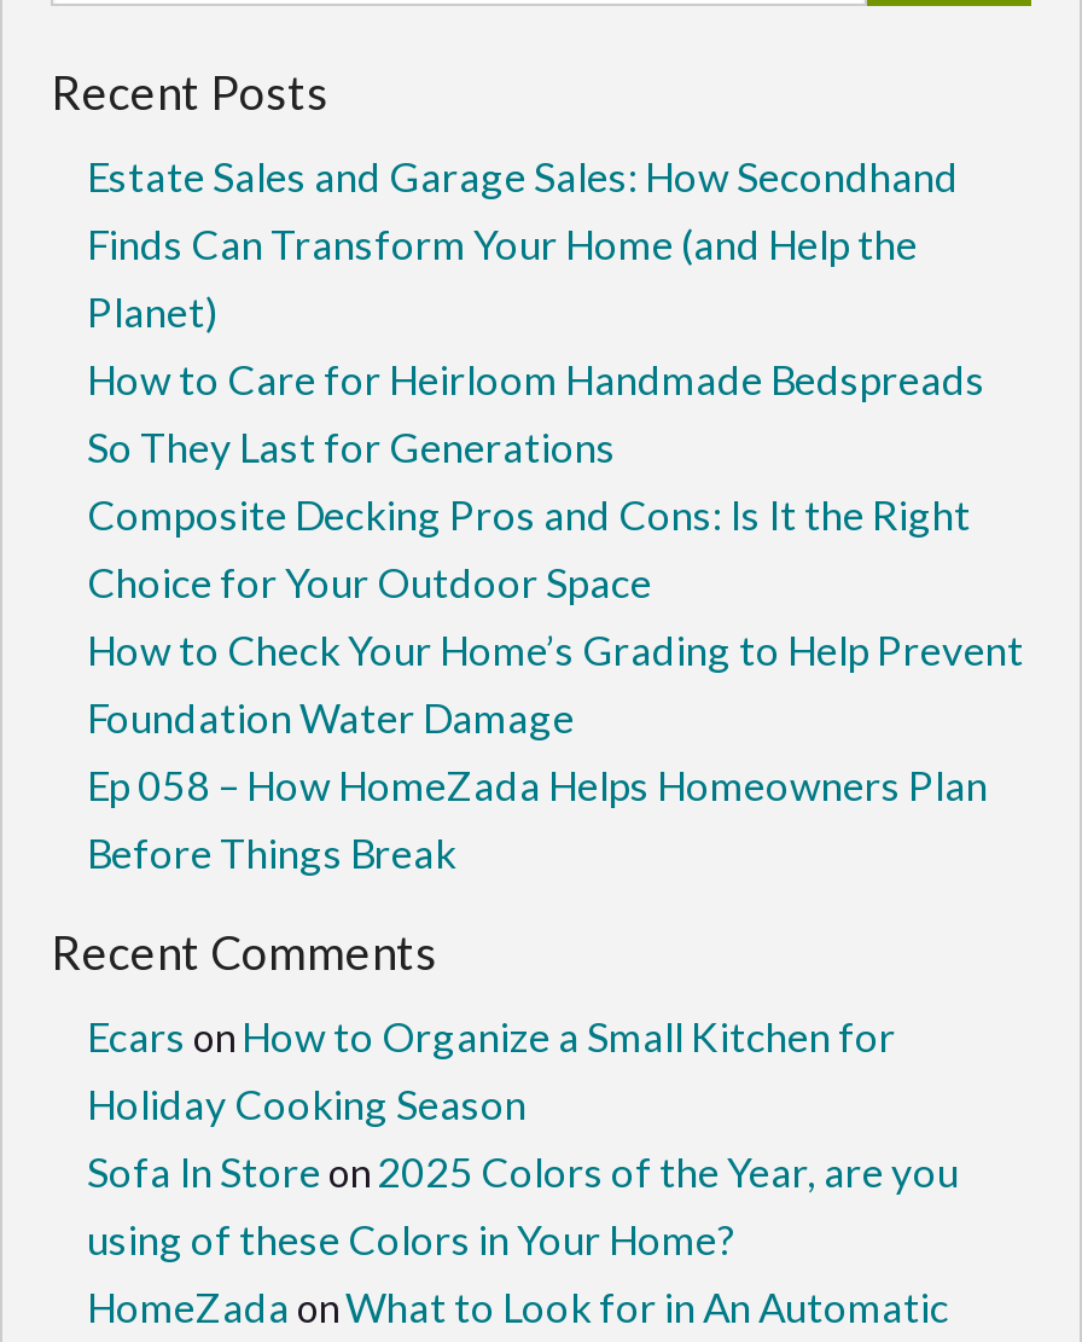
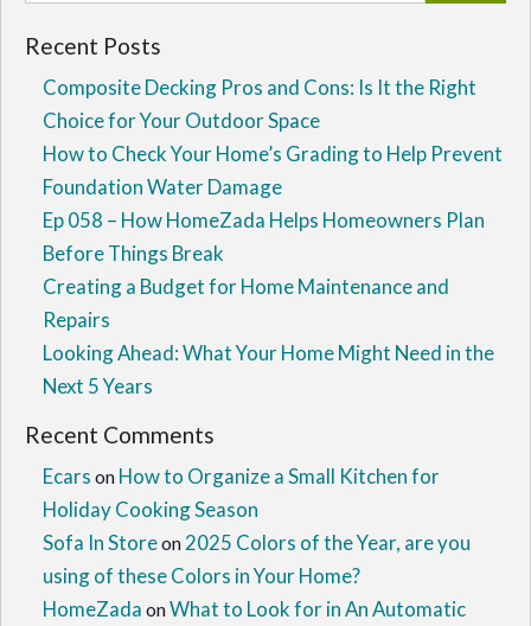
[87,152,985,474] Estate Sales and Garage Sales: How Secondhand | Finds Can Transform Your Home (and Help the | Planet) | How to Care for Heirloom Handmade Bedspreads | So They Last for Generations -> none
moved [87,490,1024,879] -> [43,75,503,266]: Composite Decking Pros and Cons: Is It the Right | Choice for Your Outdoor Space | How to Check Your Home’s Grading to Help Prevent | Foundation Water Damage | Ep 058 – How HomeZada Helps Homeowners Plan | Before Things Break
none -> [43,274,494,399] Creating a Budget for Home Maintenance and | Repairs | Looking Ahead: What Your Home Might Need in the | Next 5 Years

